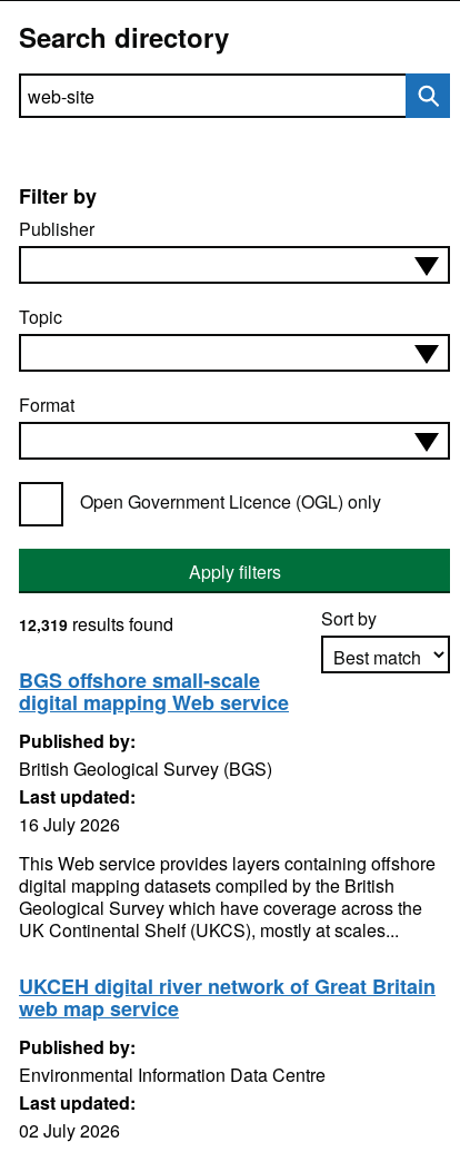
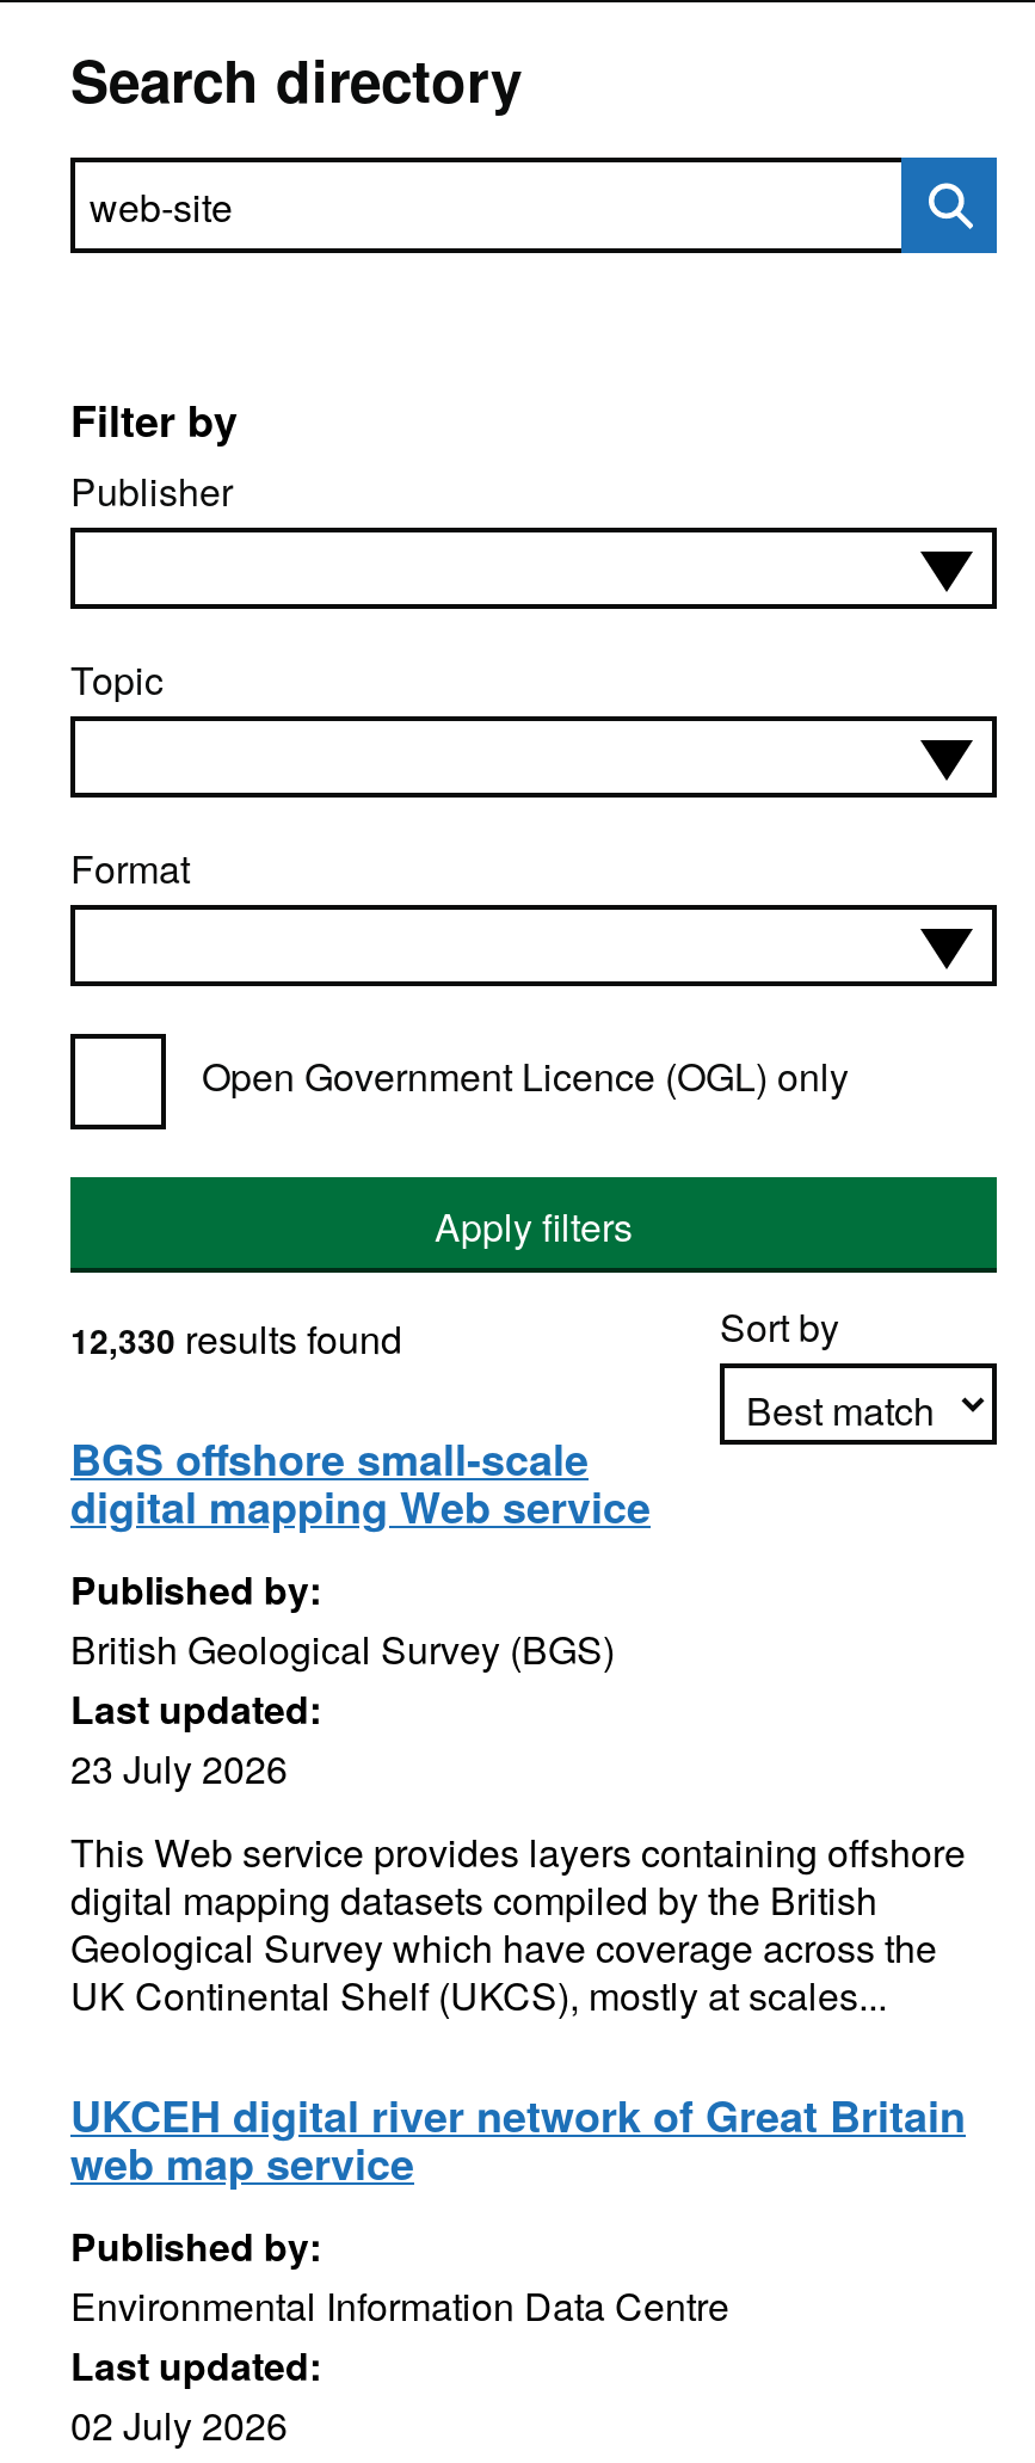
[19,611,173,637] 12,319 results found -> [70,1311,402,1366] 12,330 results found
[19,811,120,837] 16 July 2026 -> [70,1741,288,1796] 23 July 2026

